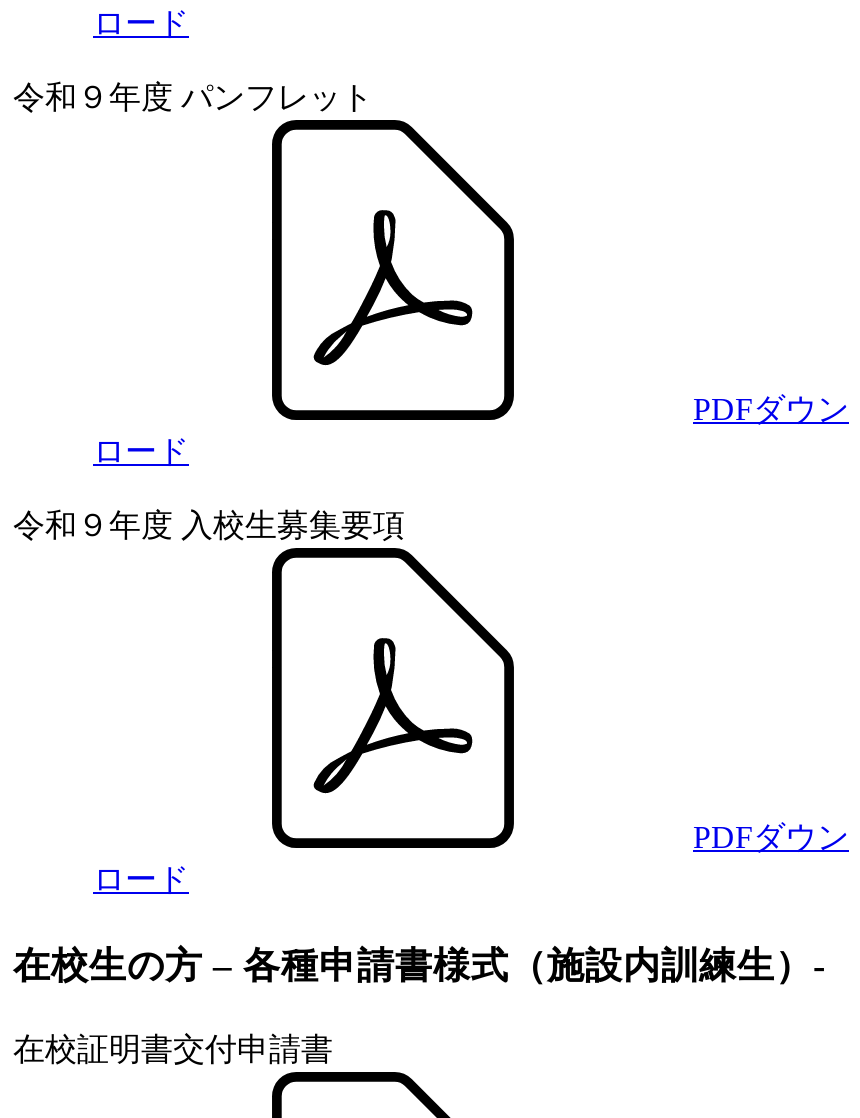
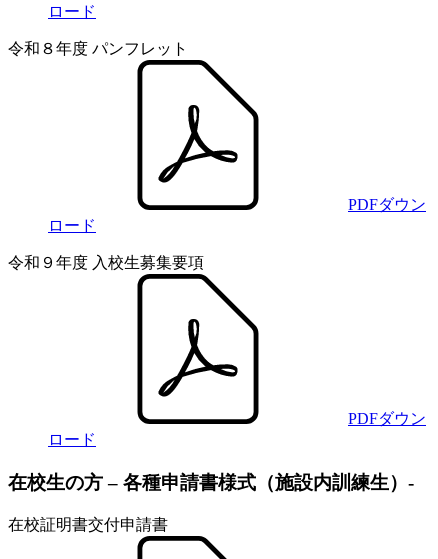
[13,81,373,115] 令和９年度 パンフレット -> [8,40,188,57] 令和８年度 パンフレット

